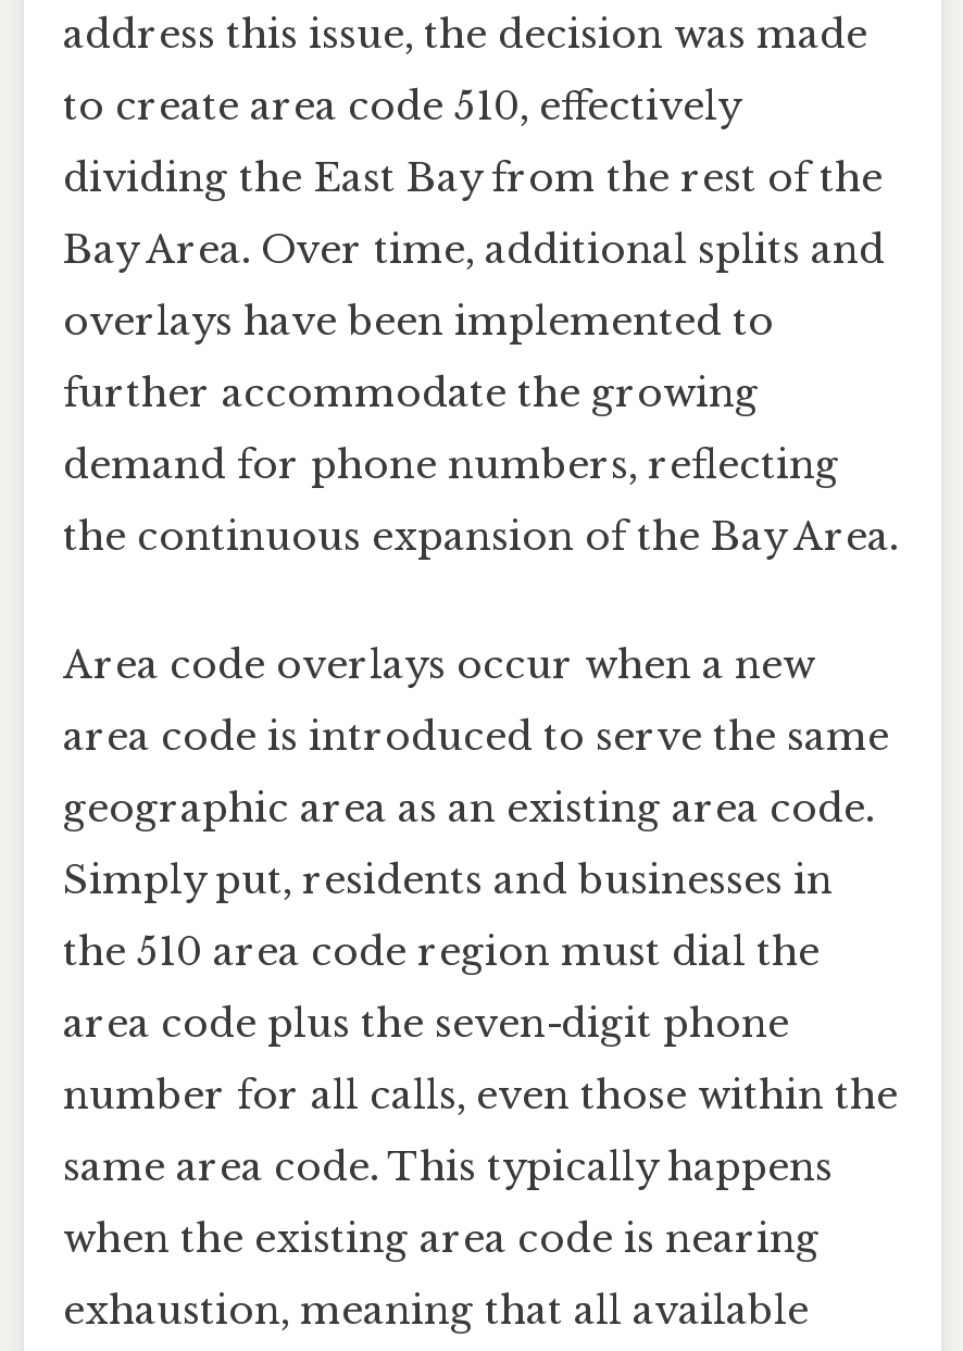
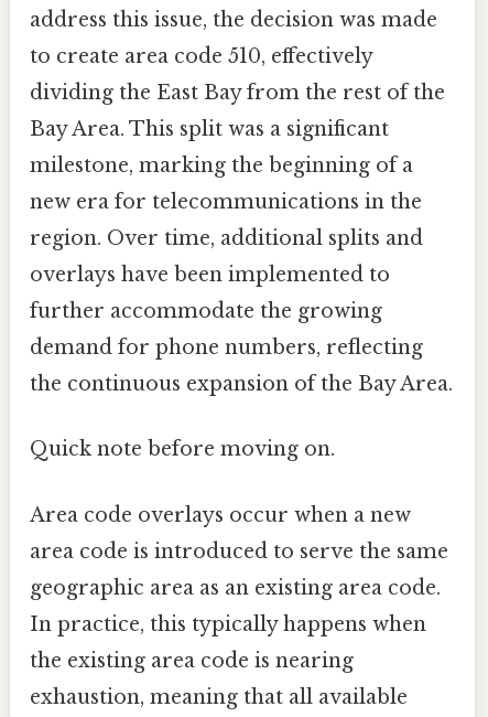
[63,227,885,274] Bay Area. Over time, additional splits and -> [30,117,423,251] Bay Area. This split was a significant | milestone, marking the beginning of a | new era for telecommunications in the | region. Over time, additional splits and
moved [63,298,898,561] -> [30,263,453,396]: overlays have been implemented to | further accommodate the growing | demand for phone numbers, reflecting | the continuous expansion of the Bay Area.
none -> [30,437,335,462] Quick note before moving on.
moved [63,642,889,833] -> [30,503,448,600]: Area code overlays occur when a new | area code is introduced to serve the same | geographic area as an existing area code.
[63,857,898,1264] Simply put, residents and businesses in | the 510 area code region must dial the | area code plus the seven-digit phone | number for all calls, even those within the | same area code. This typically happens | when the existing area code is nearing -> [30,612,426,673] In practice, this typically happens when | the existing area code is nearing

